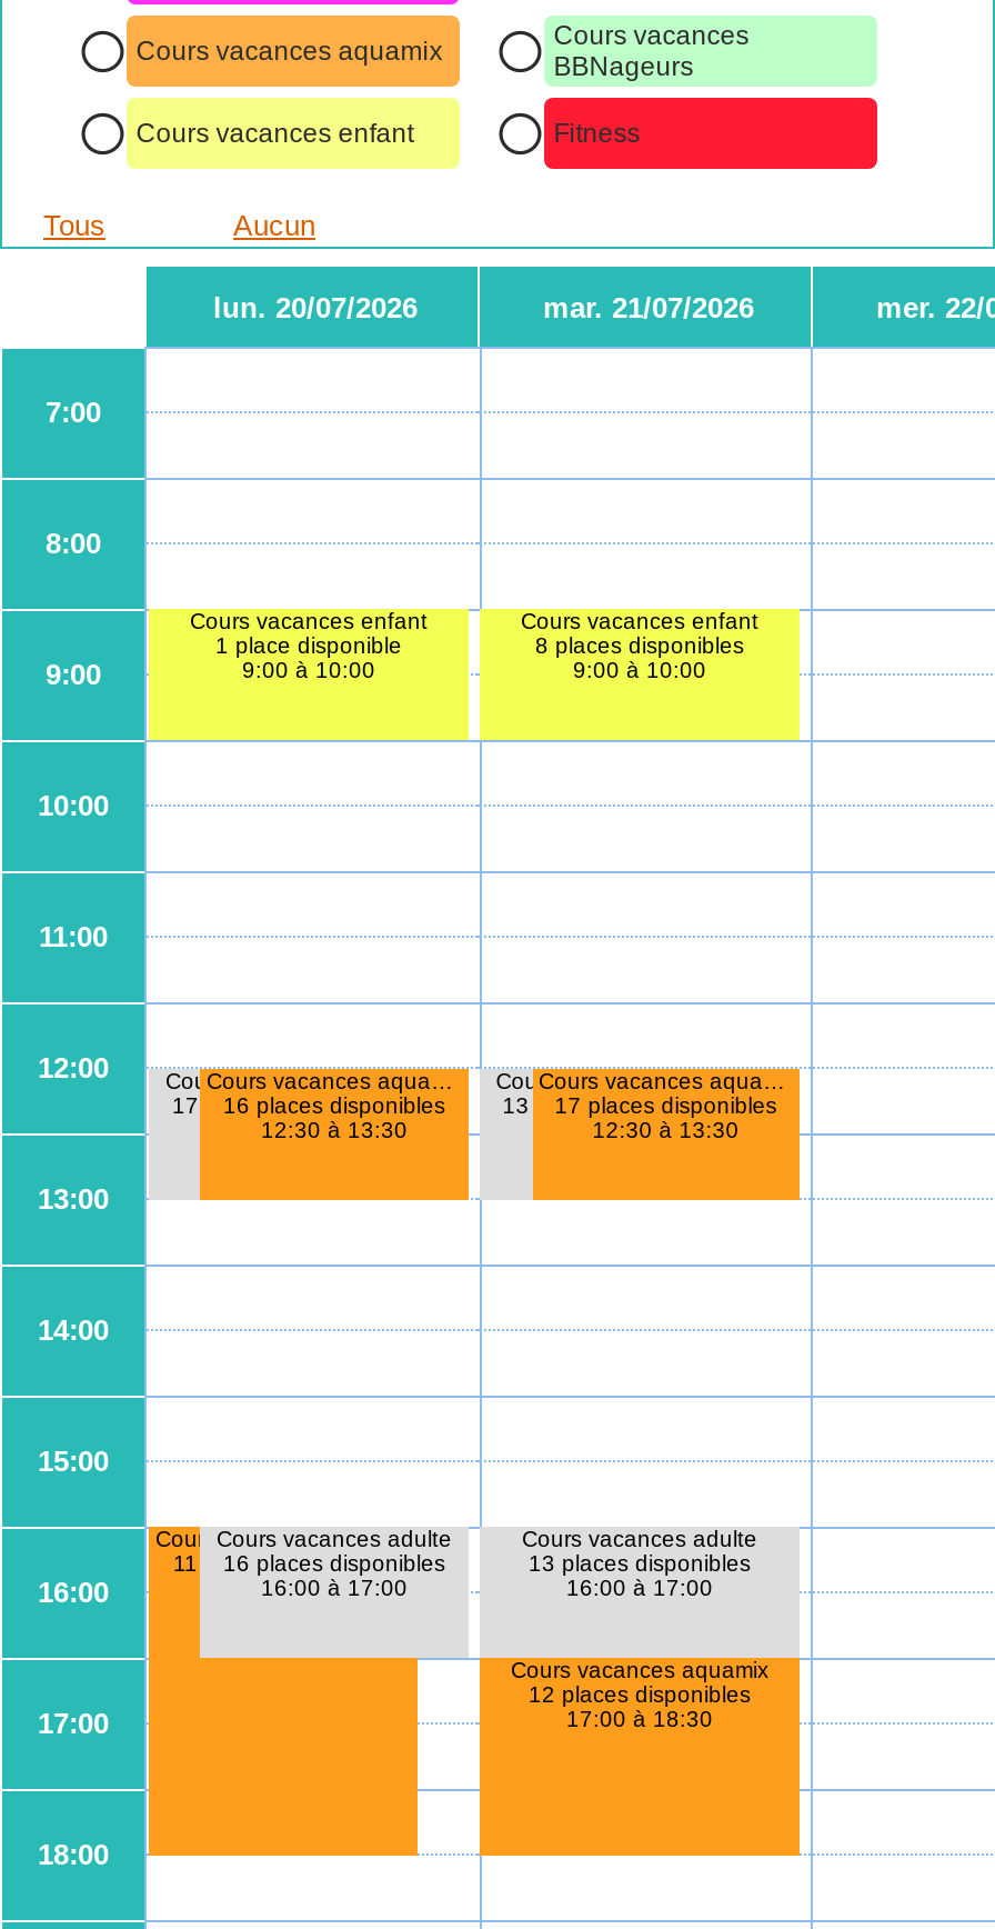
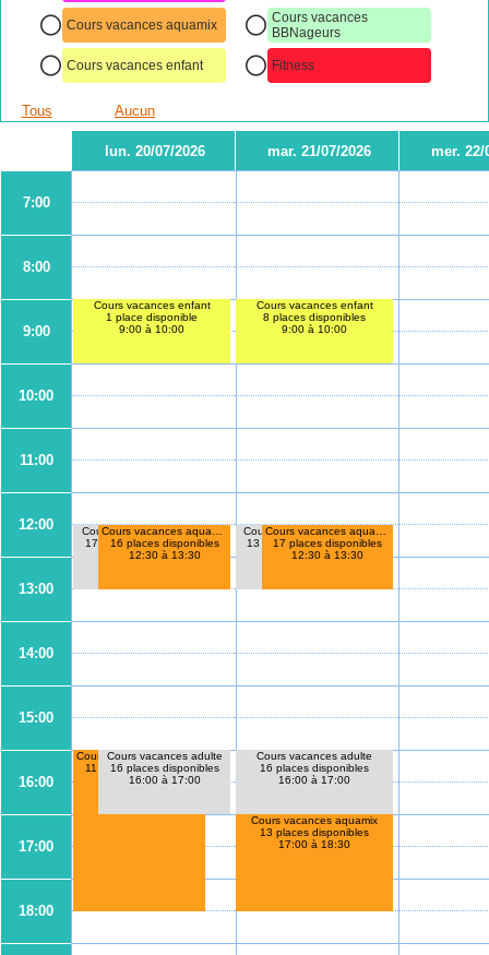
[529,1551,751,1576] 13 places disponibles -> [260,762,369,774] 16 places disponibles
[529,1682,751,1707] 12 places disponibles -> [260,826,369,838] 13 places disponibles

